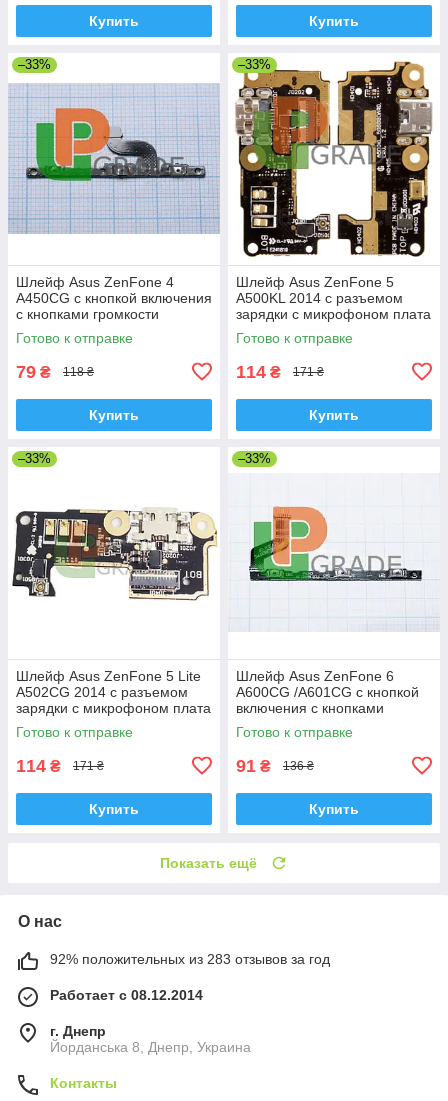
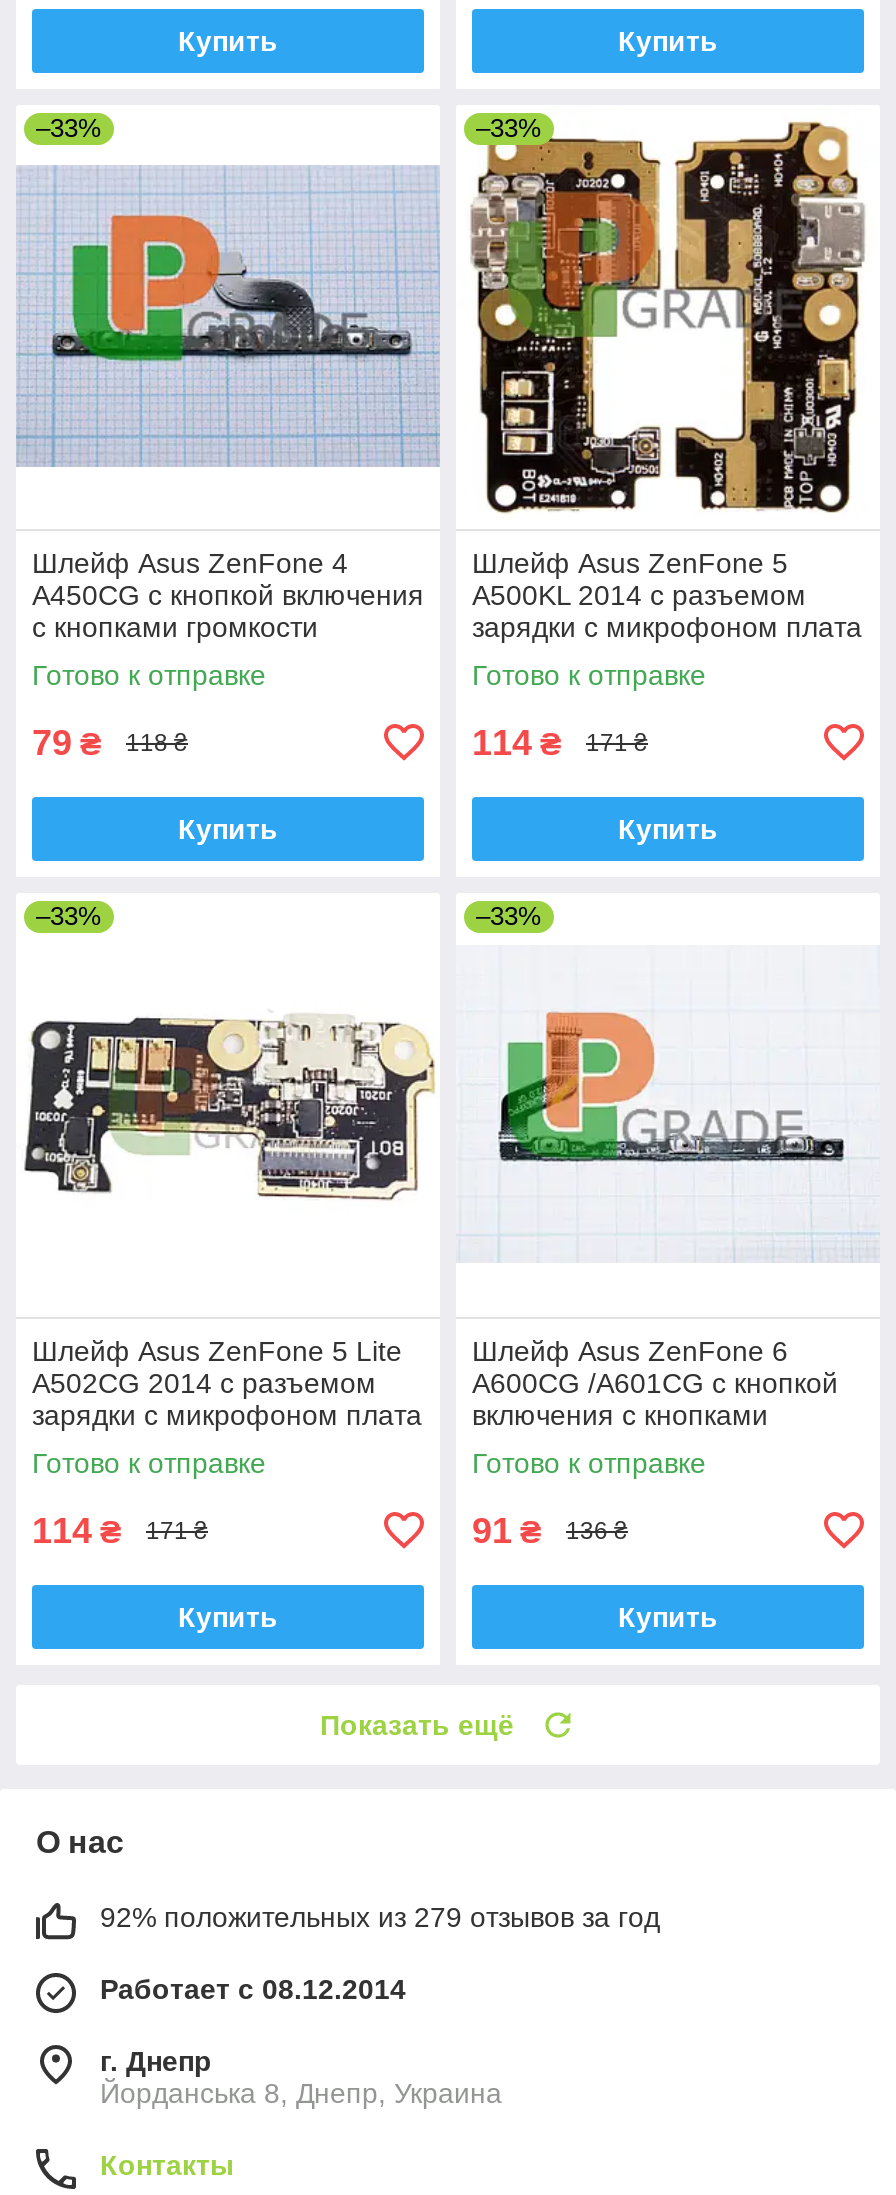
[50,951,330,967] 92% положительных из 283 отзывов за год -> [100,1901,660,1933] 92% положительных из 279 отзывов за год

